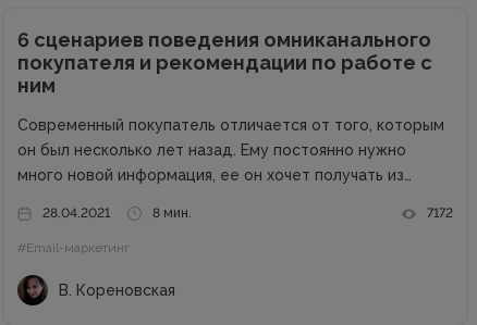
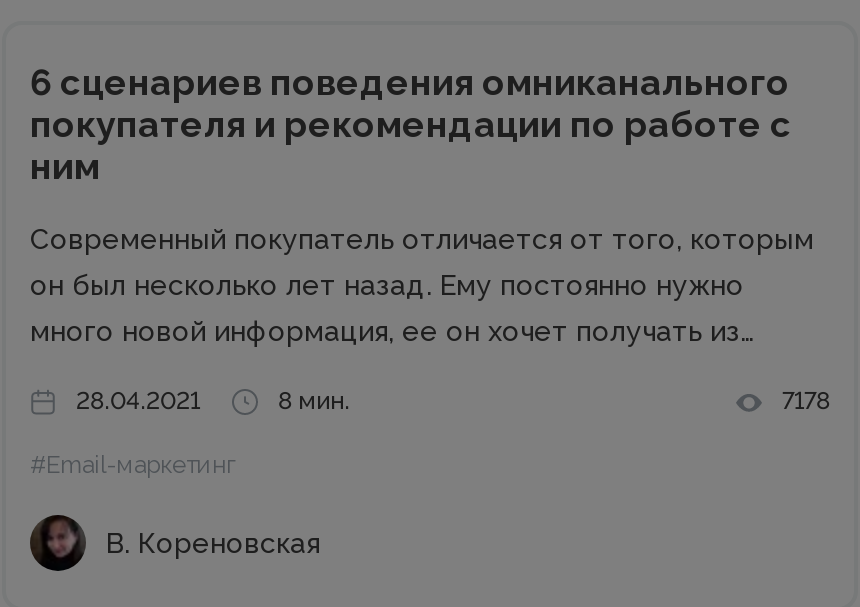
[427,206,453,221] 7172 -> [782,387,830,415] 7178

